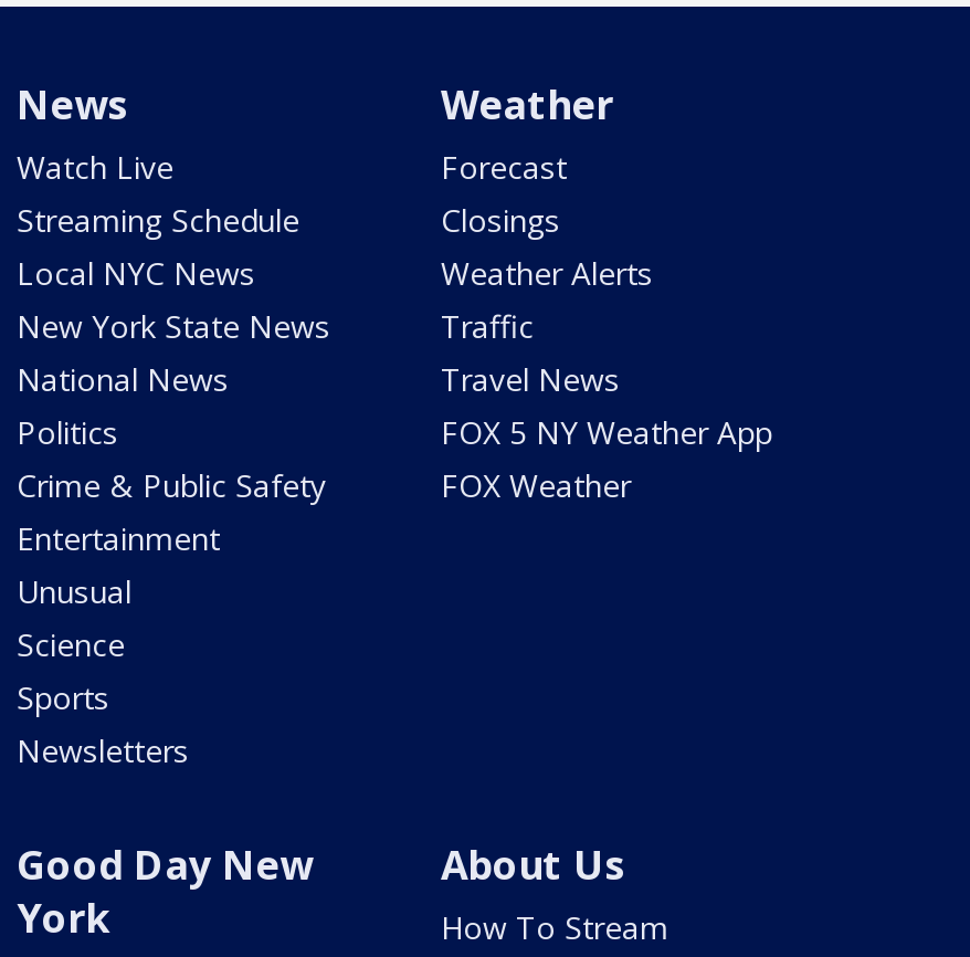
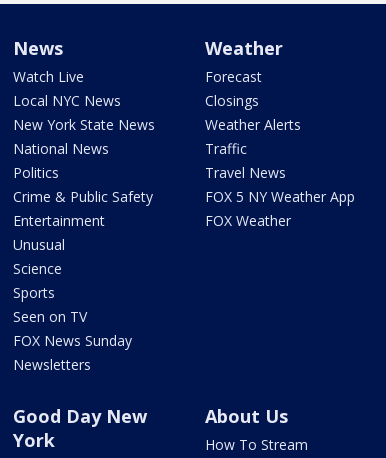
[17,199,299,241] Streaming Schedule -> none
moved [17,252,330,718] -> [13,91,155,302]: Local NYC News | New York State News | National News | ... | Science | Sports
none -> [13,307,132,350] Seen on TV | FOX News Sunday

